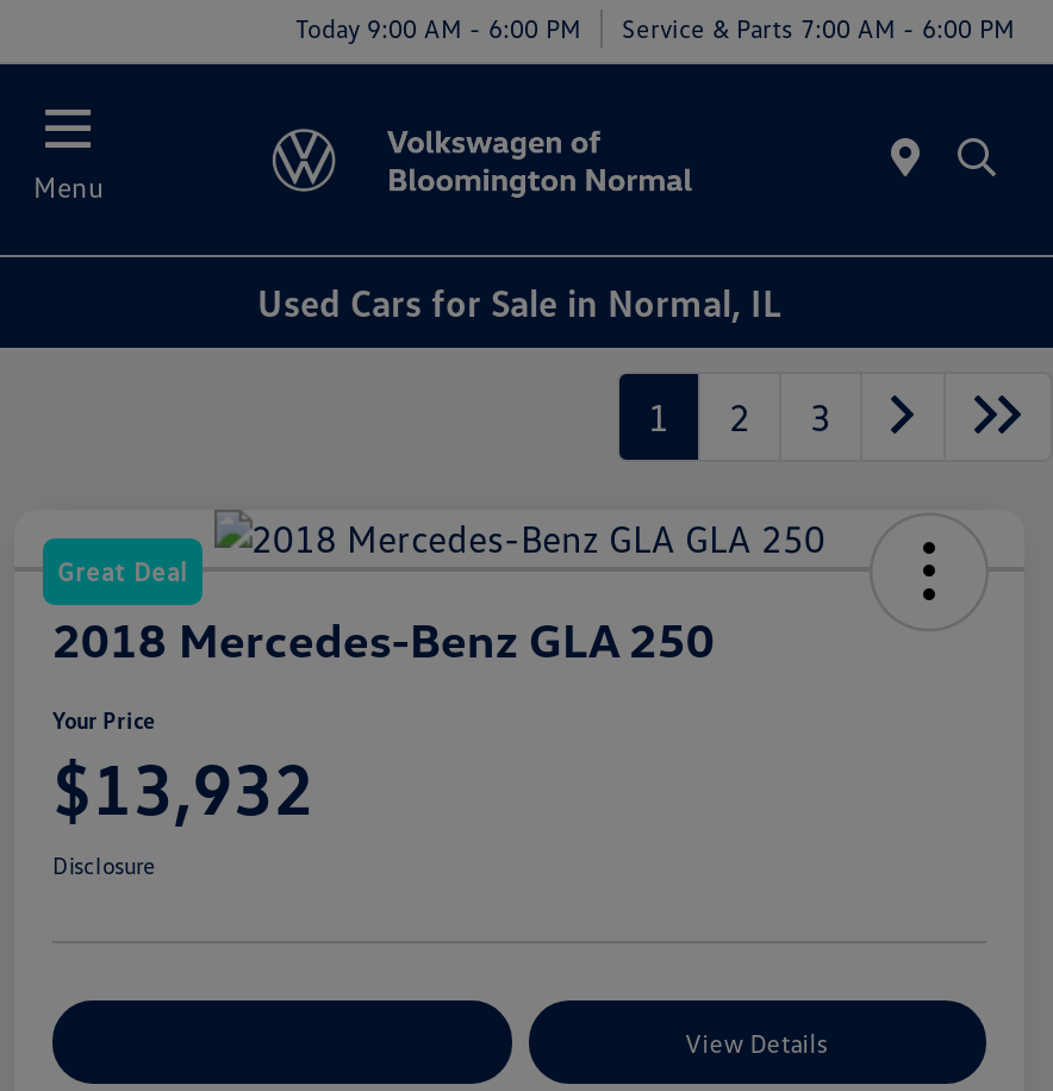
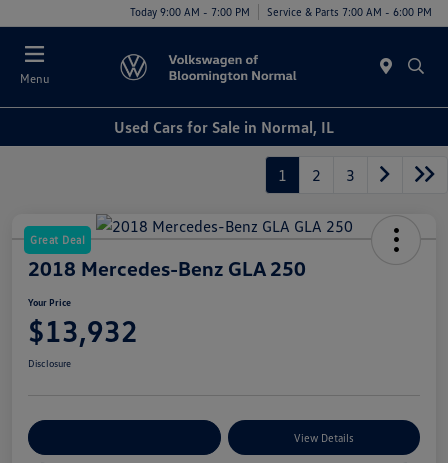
[295,11,1015,42] Today 9:00 AM - 6:00 PM Service & Parts 7:00 AM - 6:00 PM -> [130,4,432,17] Today 9:00 AM - 7:00 PM Service & Parts 7:00 AM - 6:00 PM

